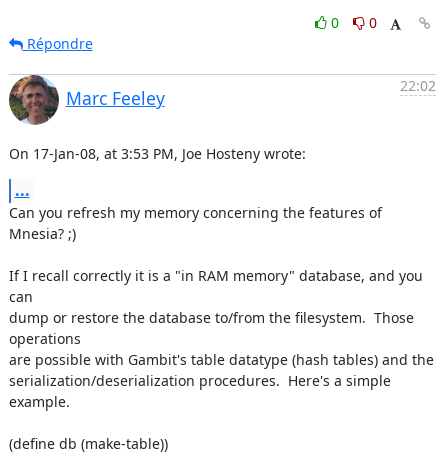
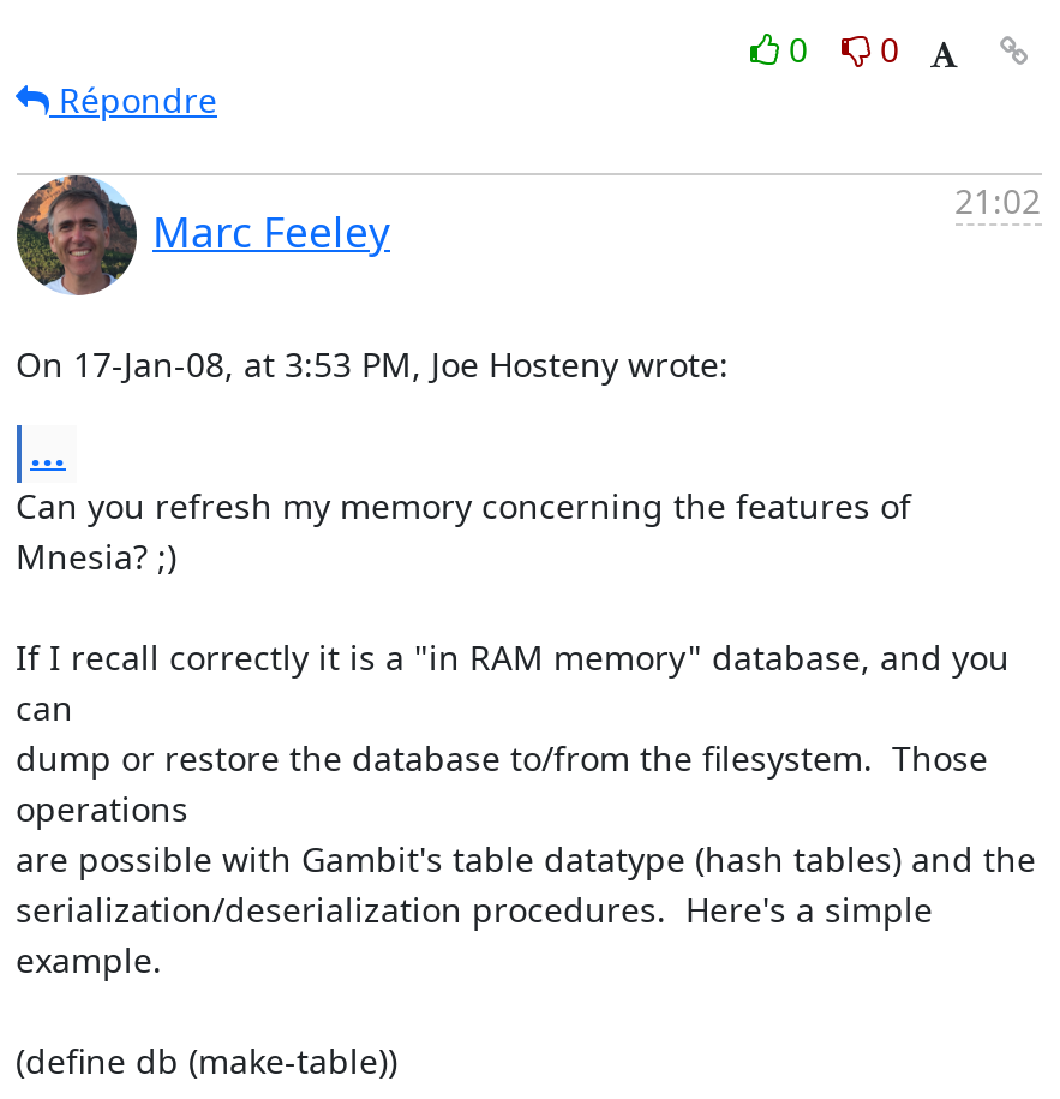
[399,75,435,94] 22:02 -> [954,177,1041,222] 21:02

